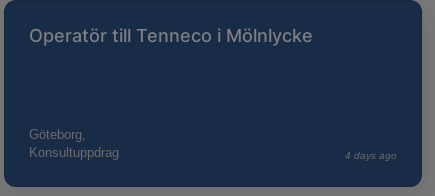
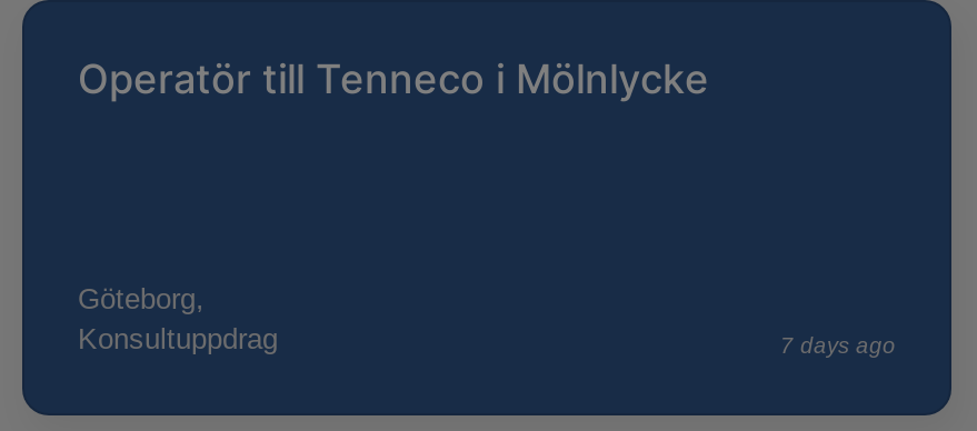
[345,150,397,161] 4 days ago -> [780,333,896,358] 7 days ago

